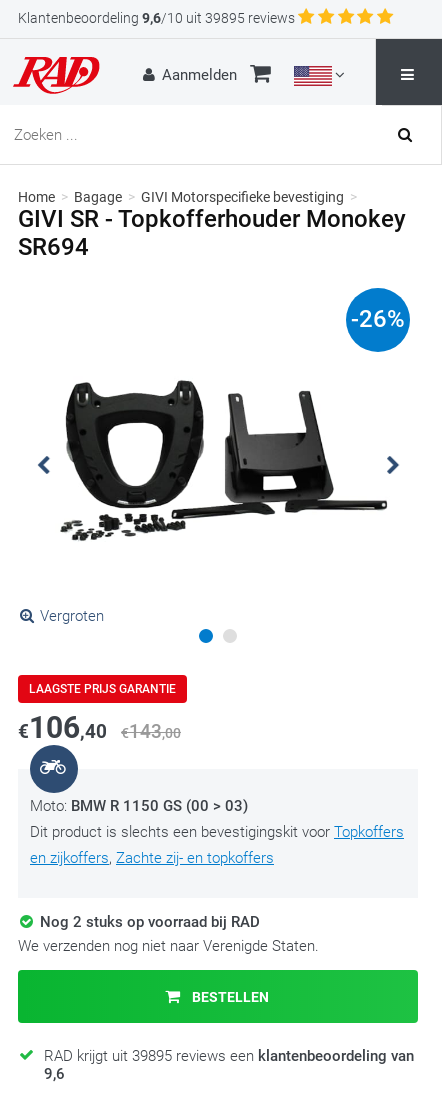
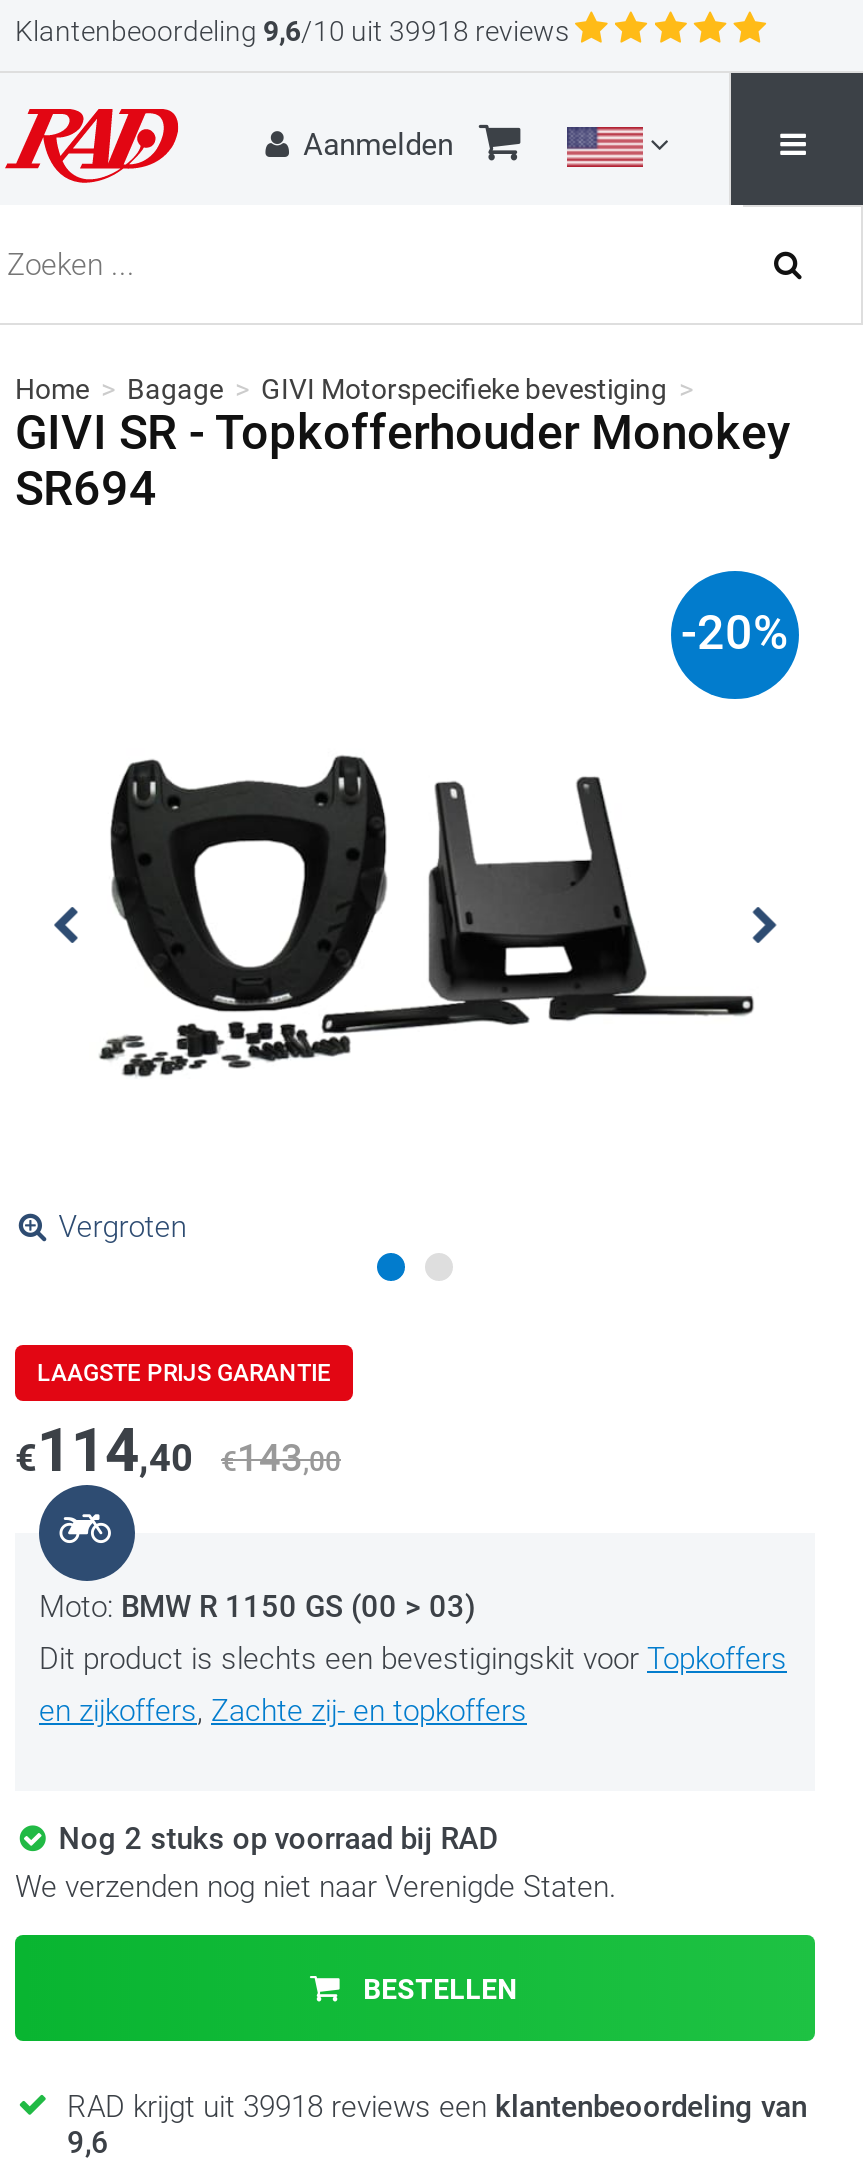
[18,10,295,26] Klantenbeoordeling 9,6/10 uit 39895 reviews -> [15,15,569,47] Klantenbeoordeling 9,6/10 uit 39918 reviews
[351,305,405,333] -26% -> [681,605,789,661] -20%
[18,710,107,745] €106,40 -> [15,1415,193,1485] €114,40
[44,1047,414,1065] RAD krijgt uit 39895 reviews een klantenbeoordeling van -> [67,2089,807,2125] RAD krijgt uit 39918 reviews een klantenbeoordeling van

